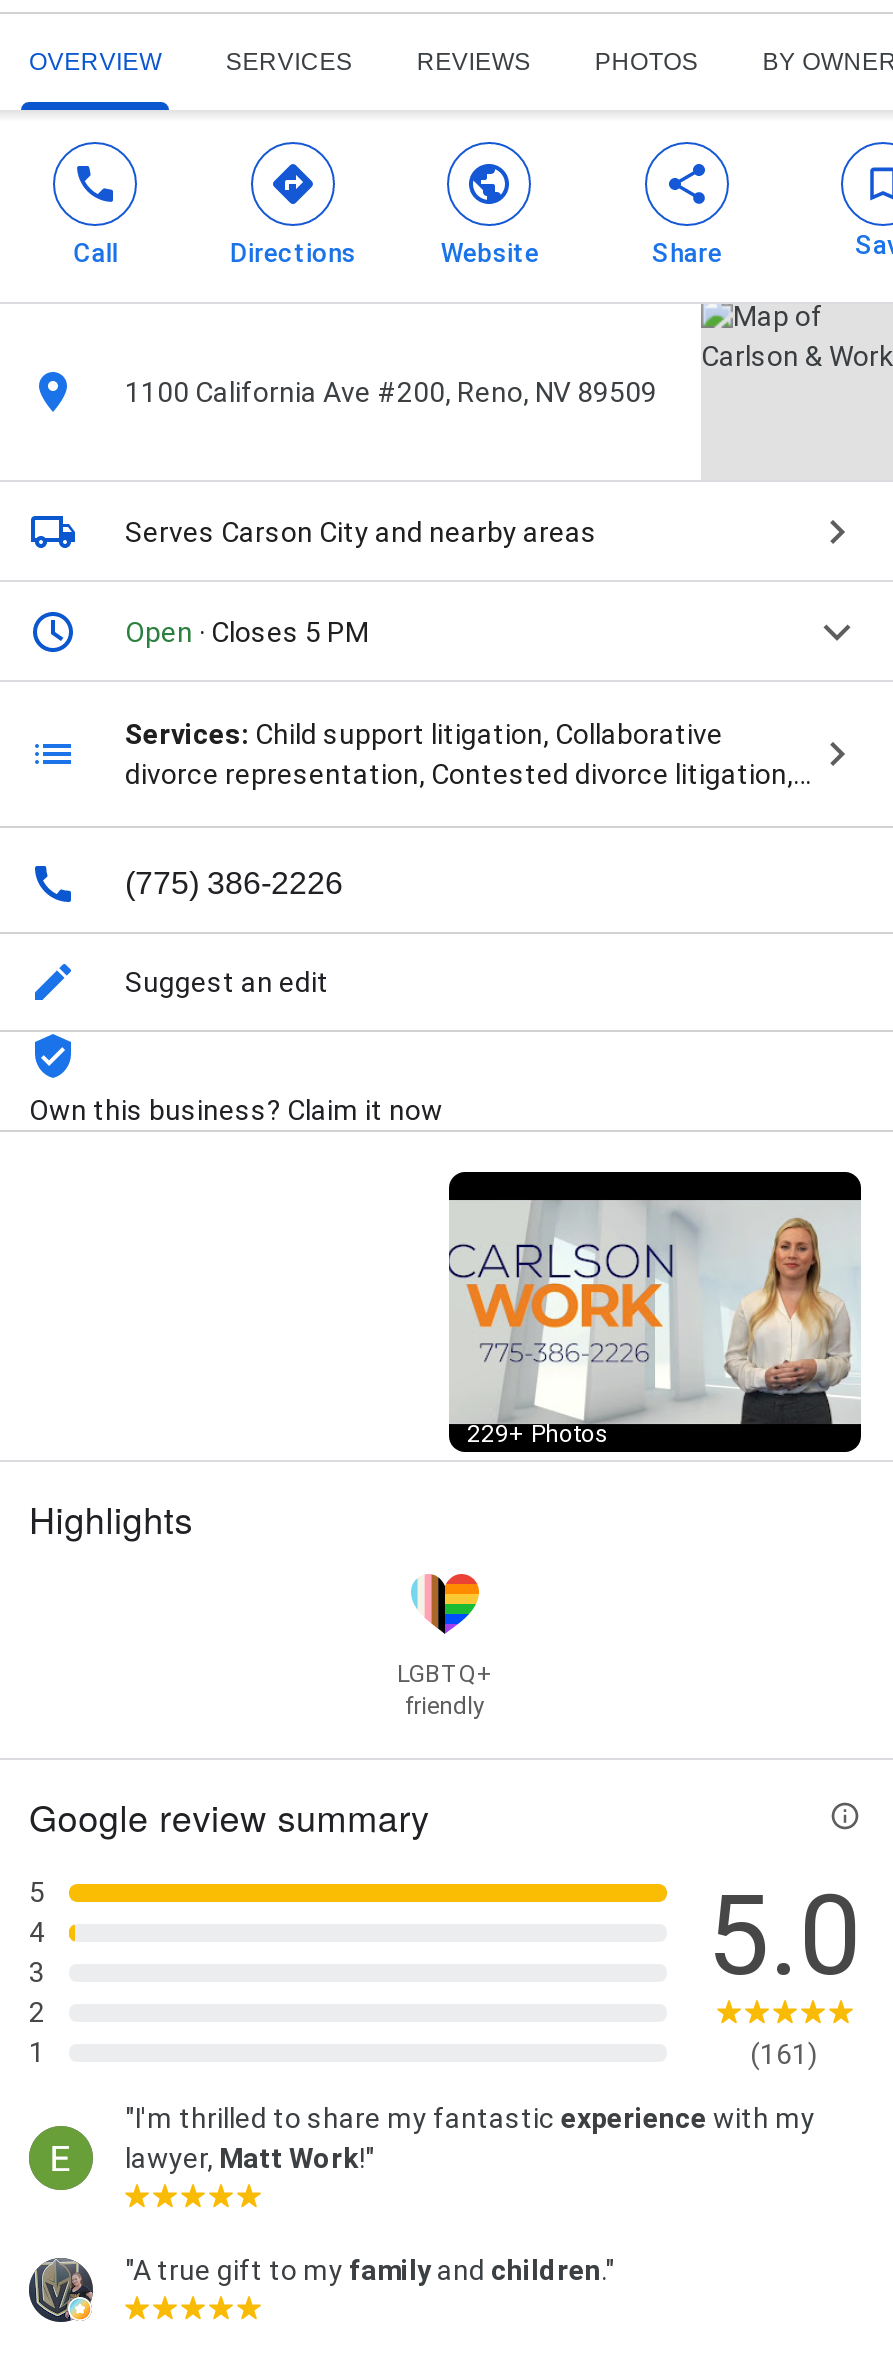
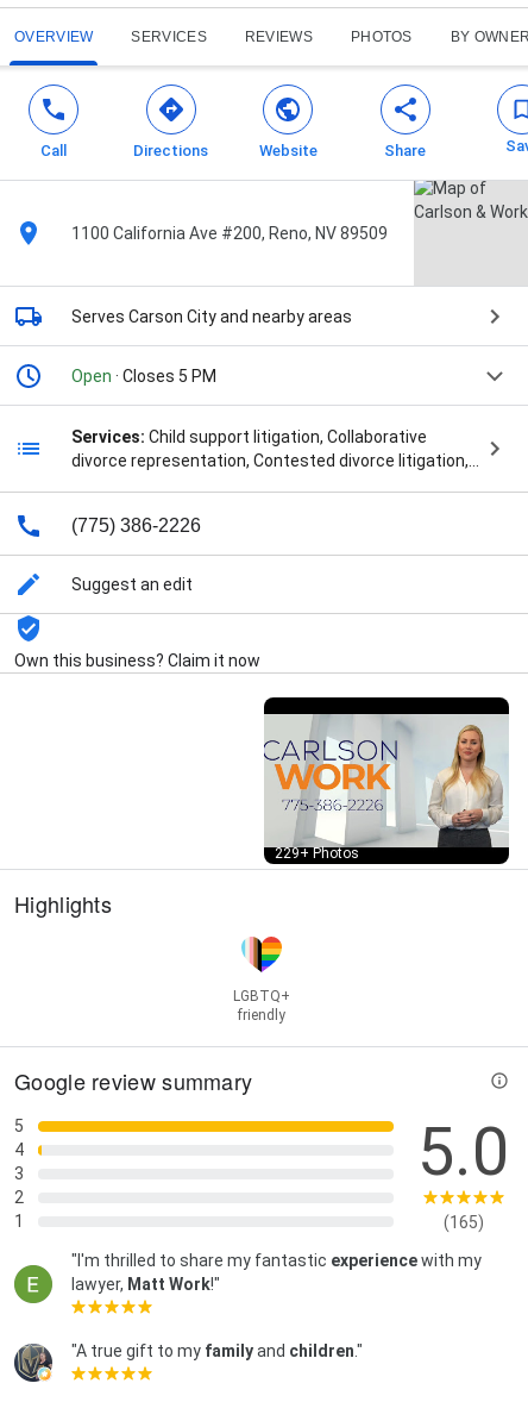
[750,2037,818,2069] (161) -> [443,1212,483,1231] (165)

